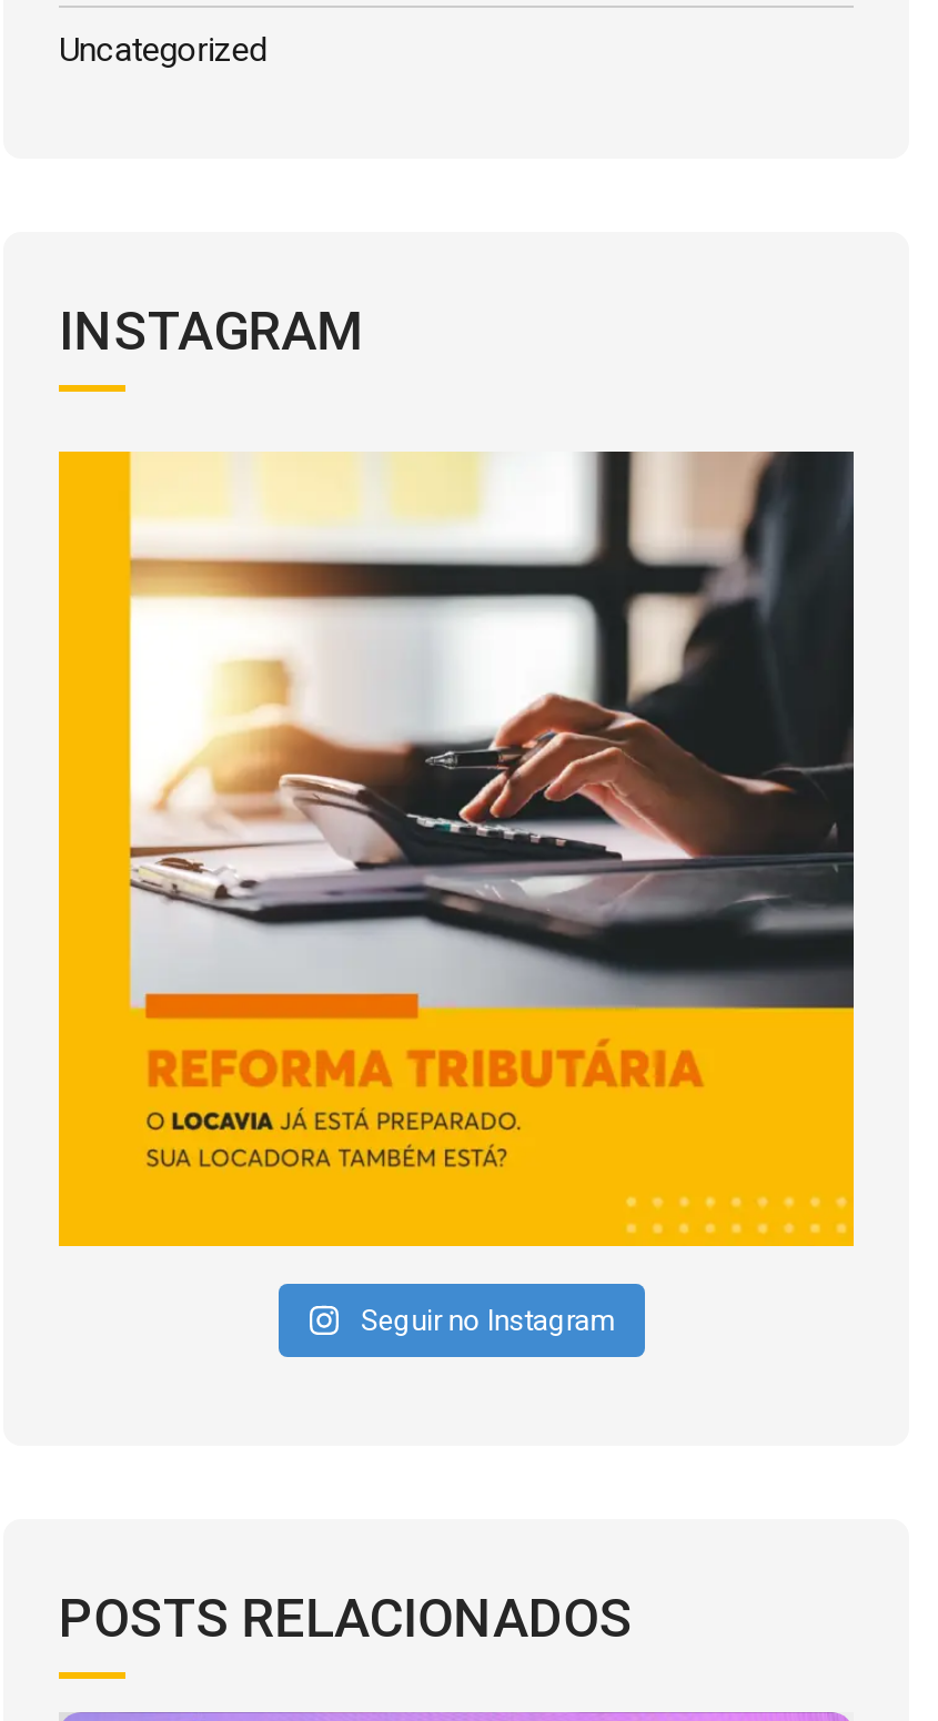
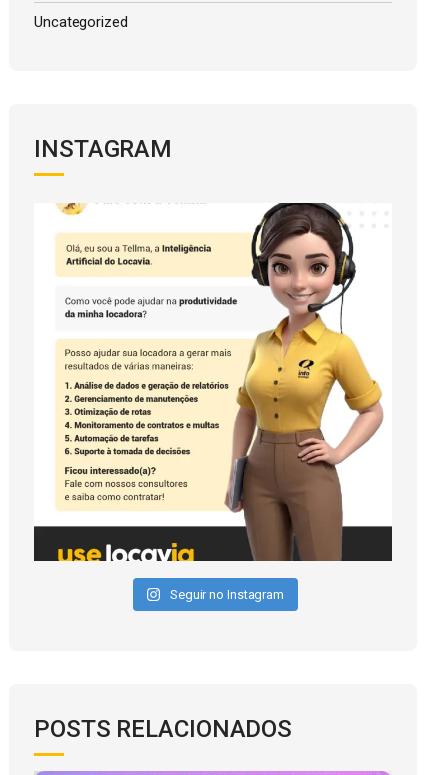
[57,449,856,1248] [image] -> [33,202,393,562] [image]

